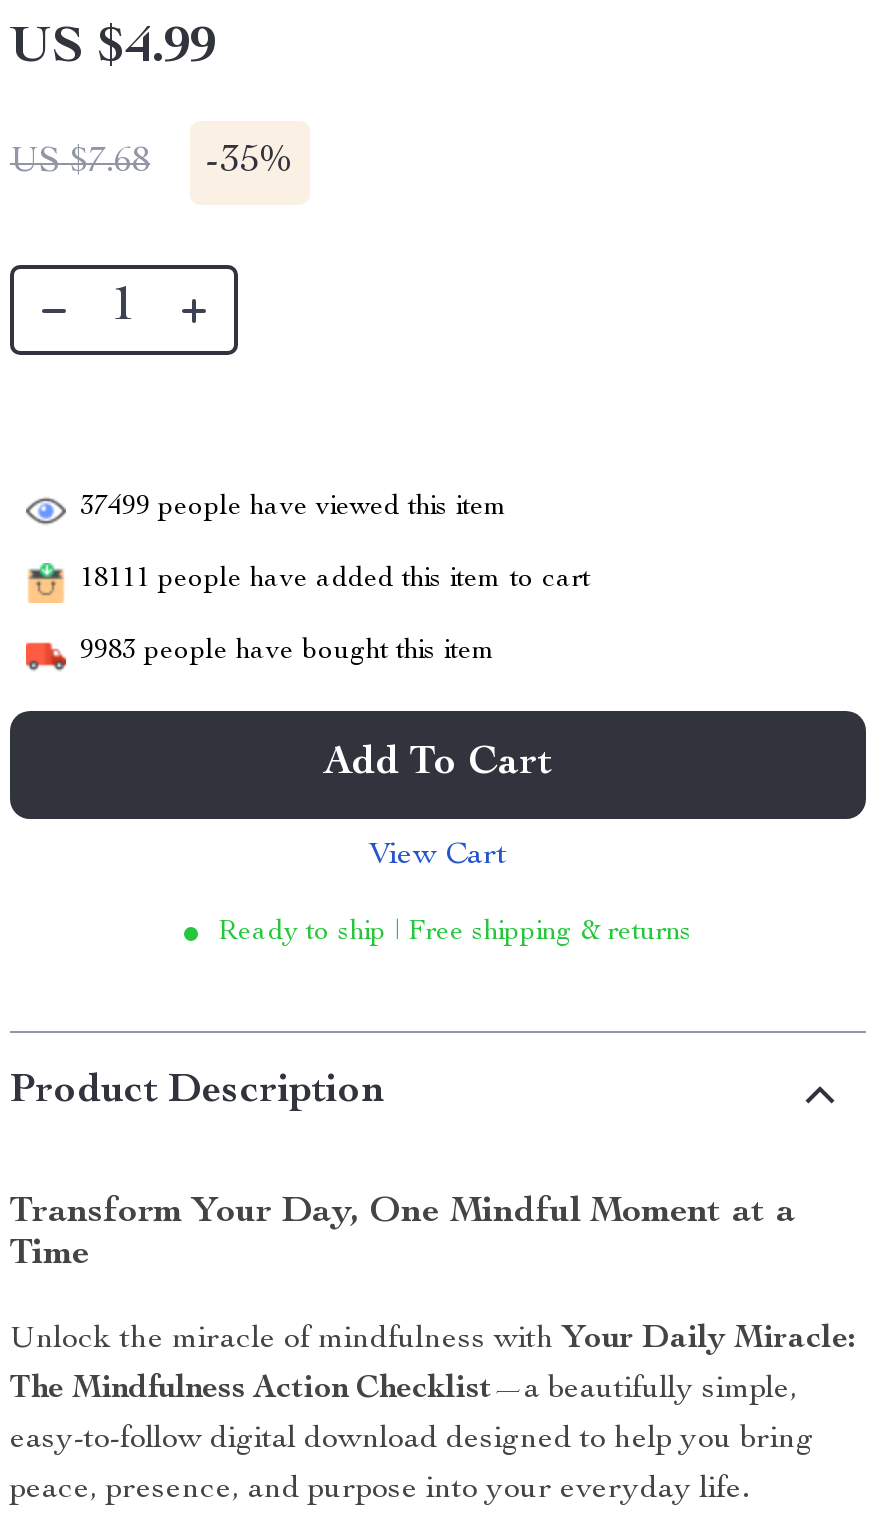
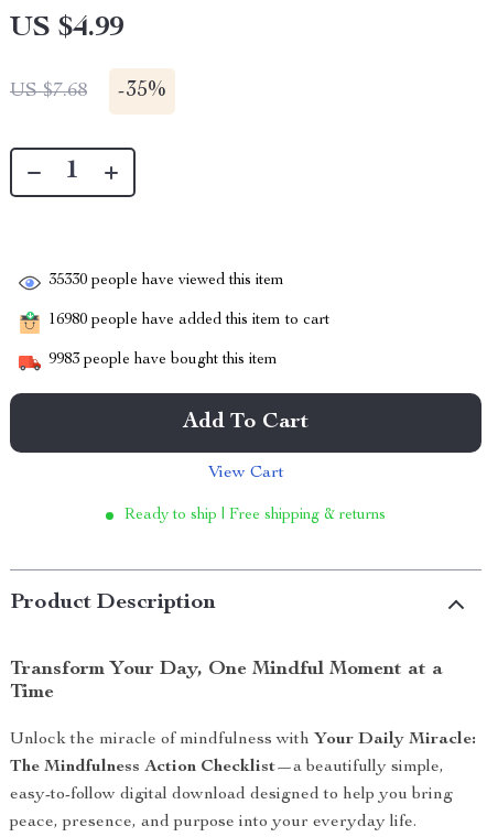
[80,494,508,522] 37499 people have viewed this item -> [48,273,284,289] 35330 people have viewed this item
[80,566,590,594] 18111 people have added this item to cart -> [48,313,329,329] 16980 people have added this item to cart

